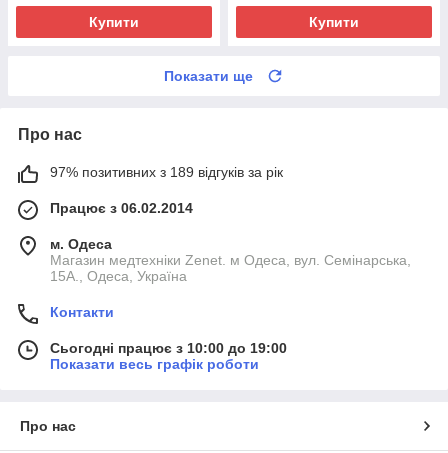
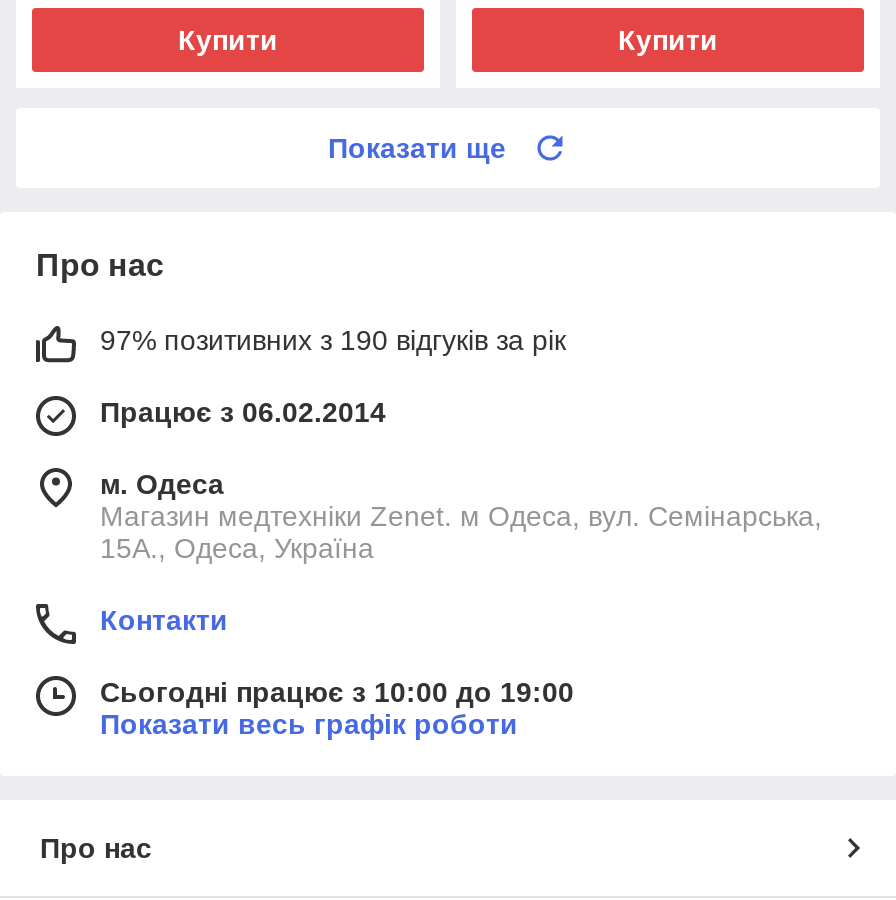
[50,164,283,180] 97% позитивних з 189 відгуків за рік -> [100,324,566,356] 97% позитивних з 190 відгуків за рік

